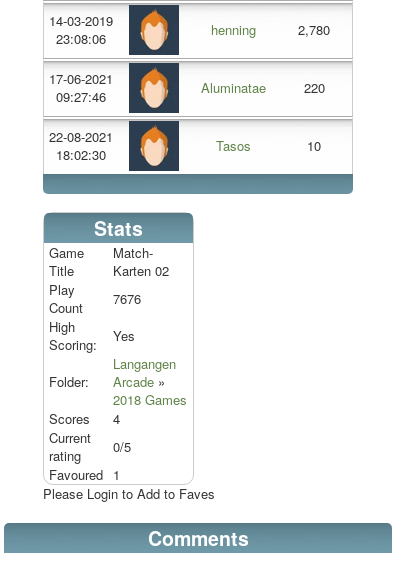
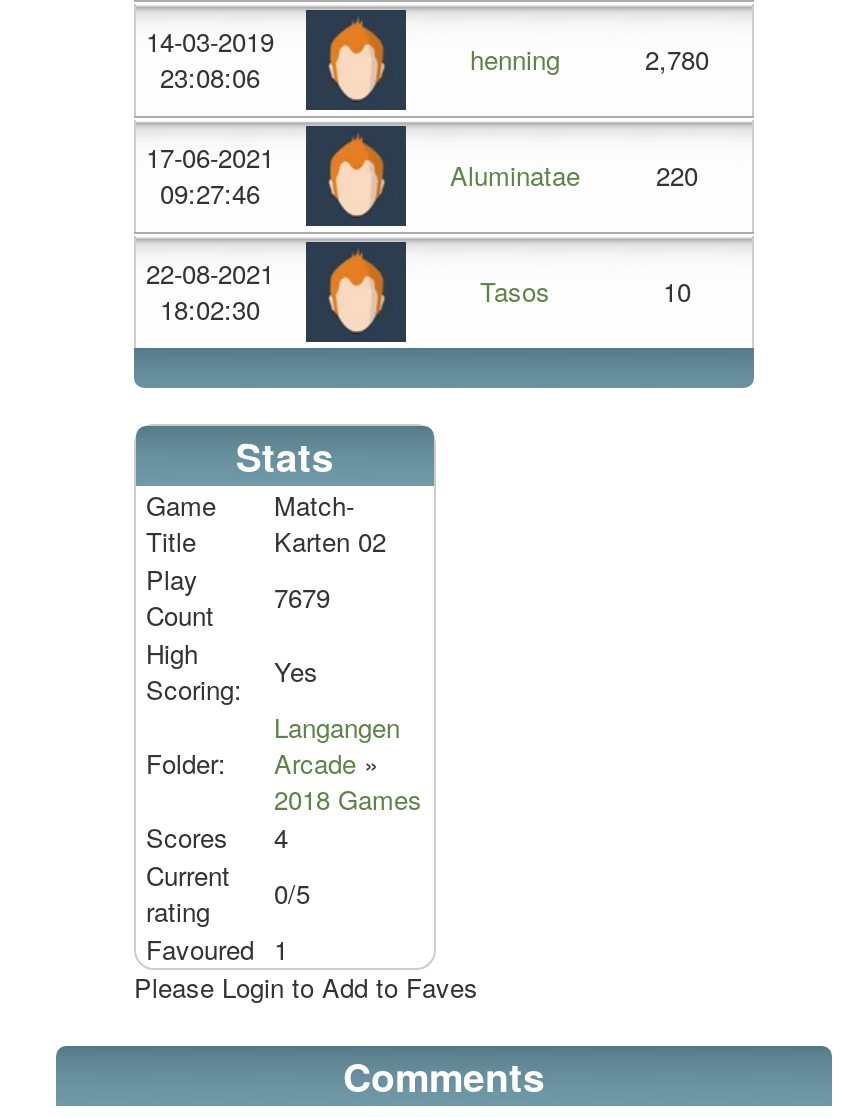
[49,280,141,317] Play Count 7676 -> [146,559,330,633] Play Count 7679

